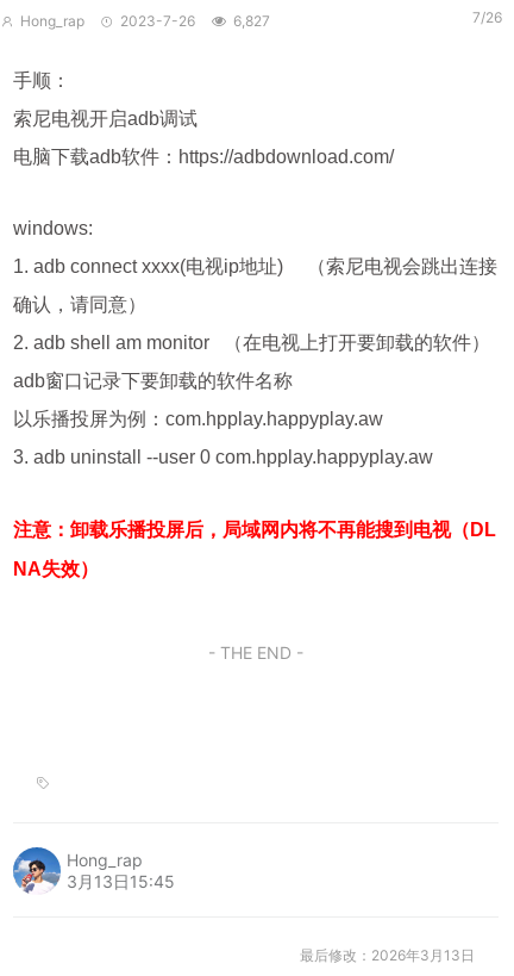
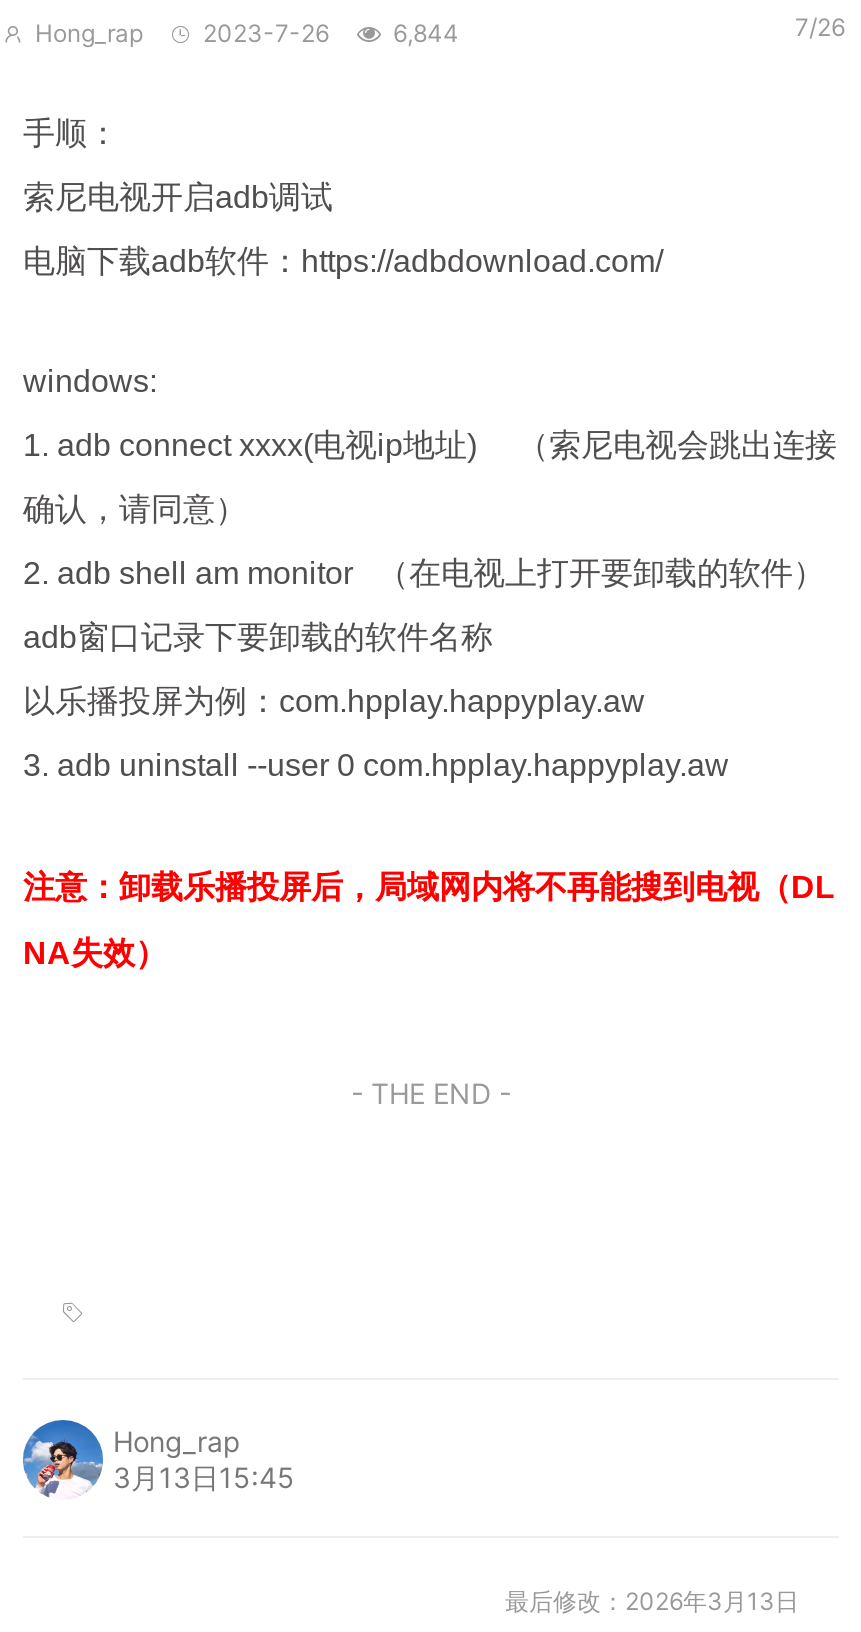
[233,12,270,30] 6,827 -> [393,18,459,48] 6,844

